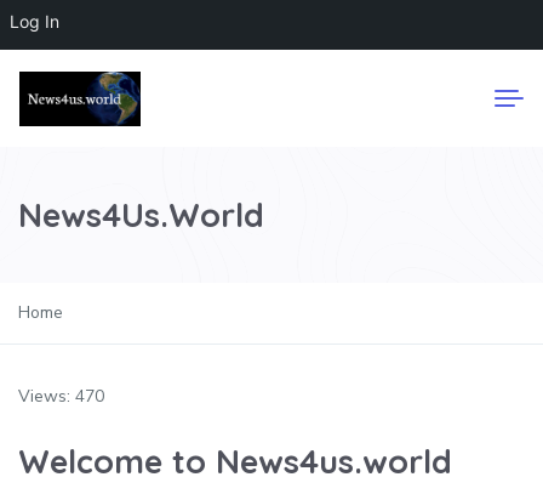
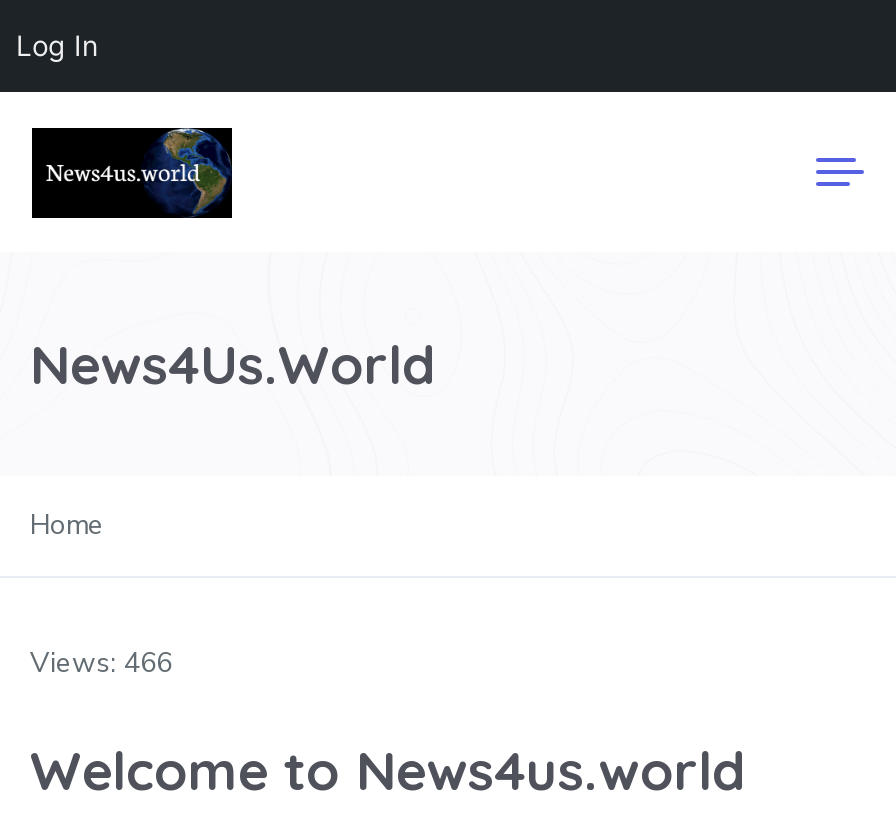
[18,385,104,408] Views: 470 -> [30,644,172,682] Views: 466

